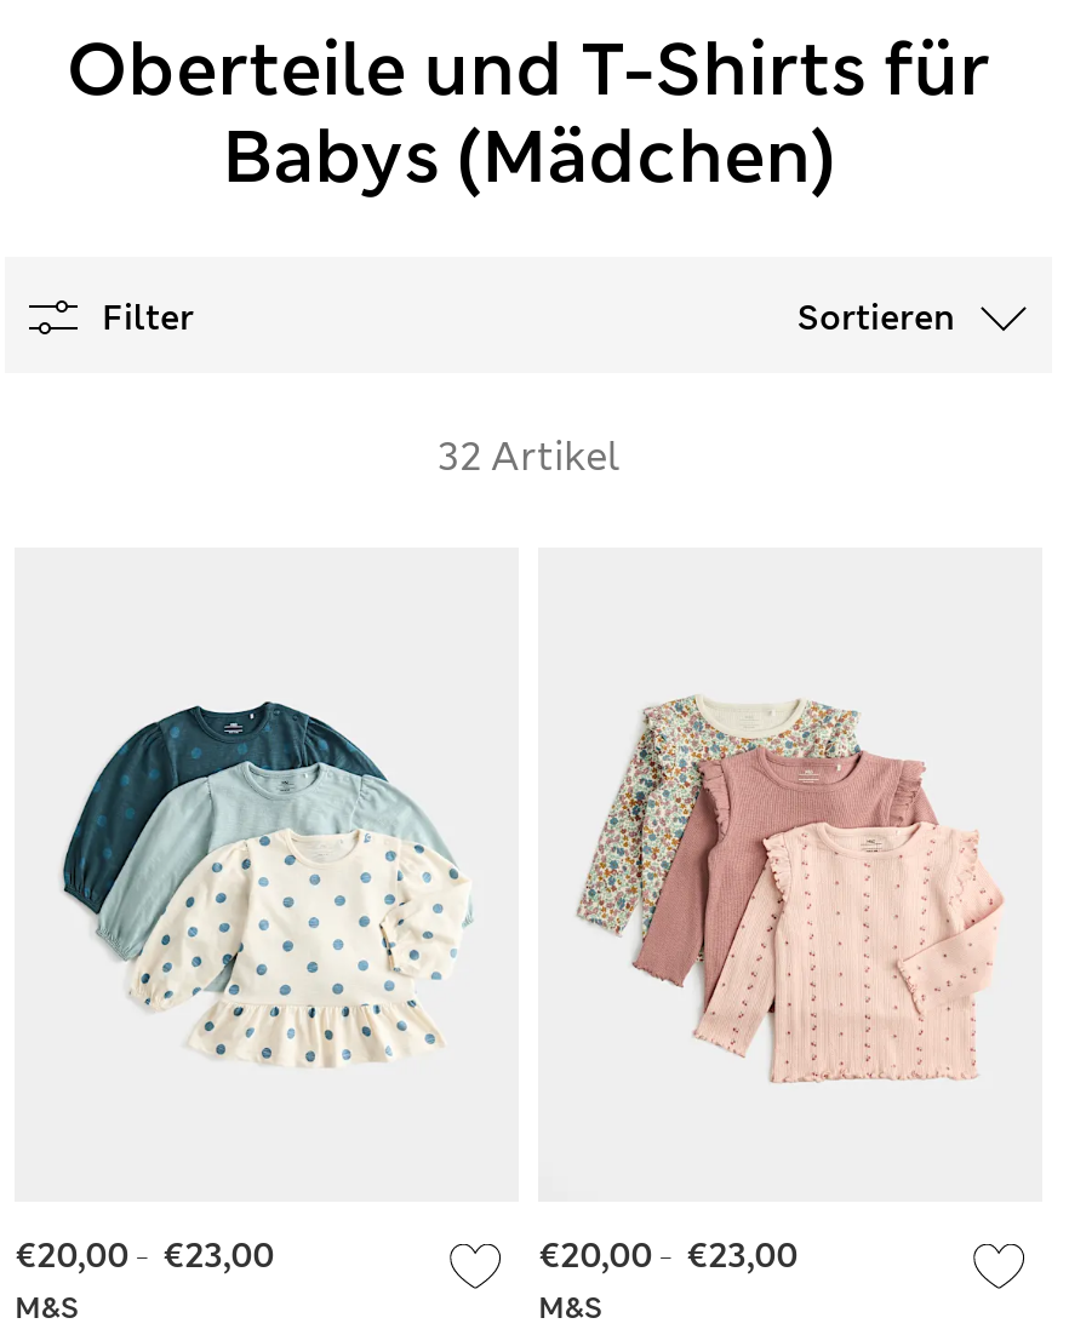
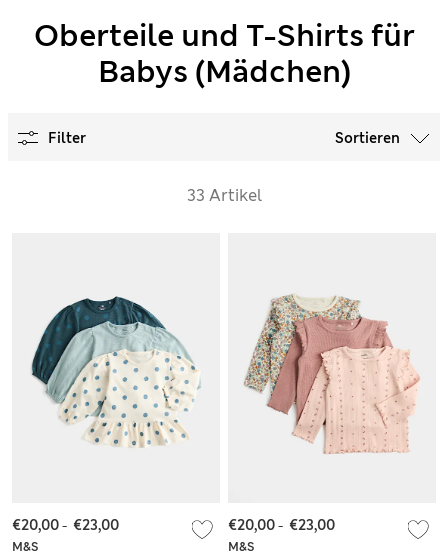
[438,431,619,482] 32 Artikel -> [186,185,261,206] 33 Artikel

